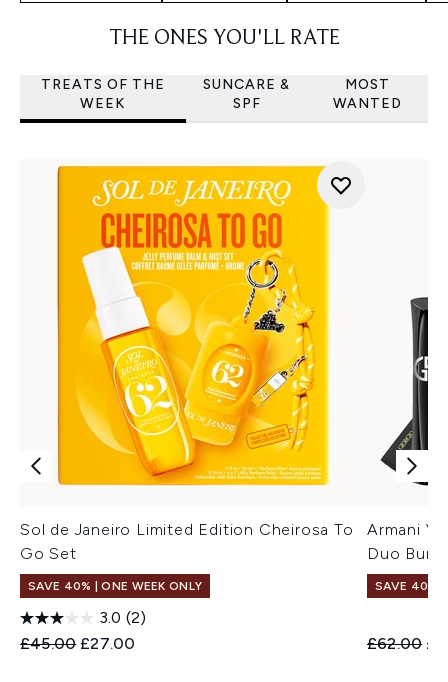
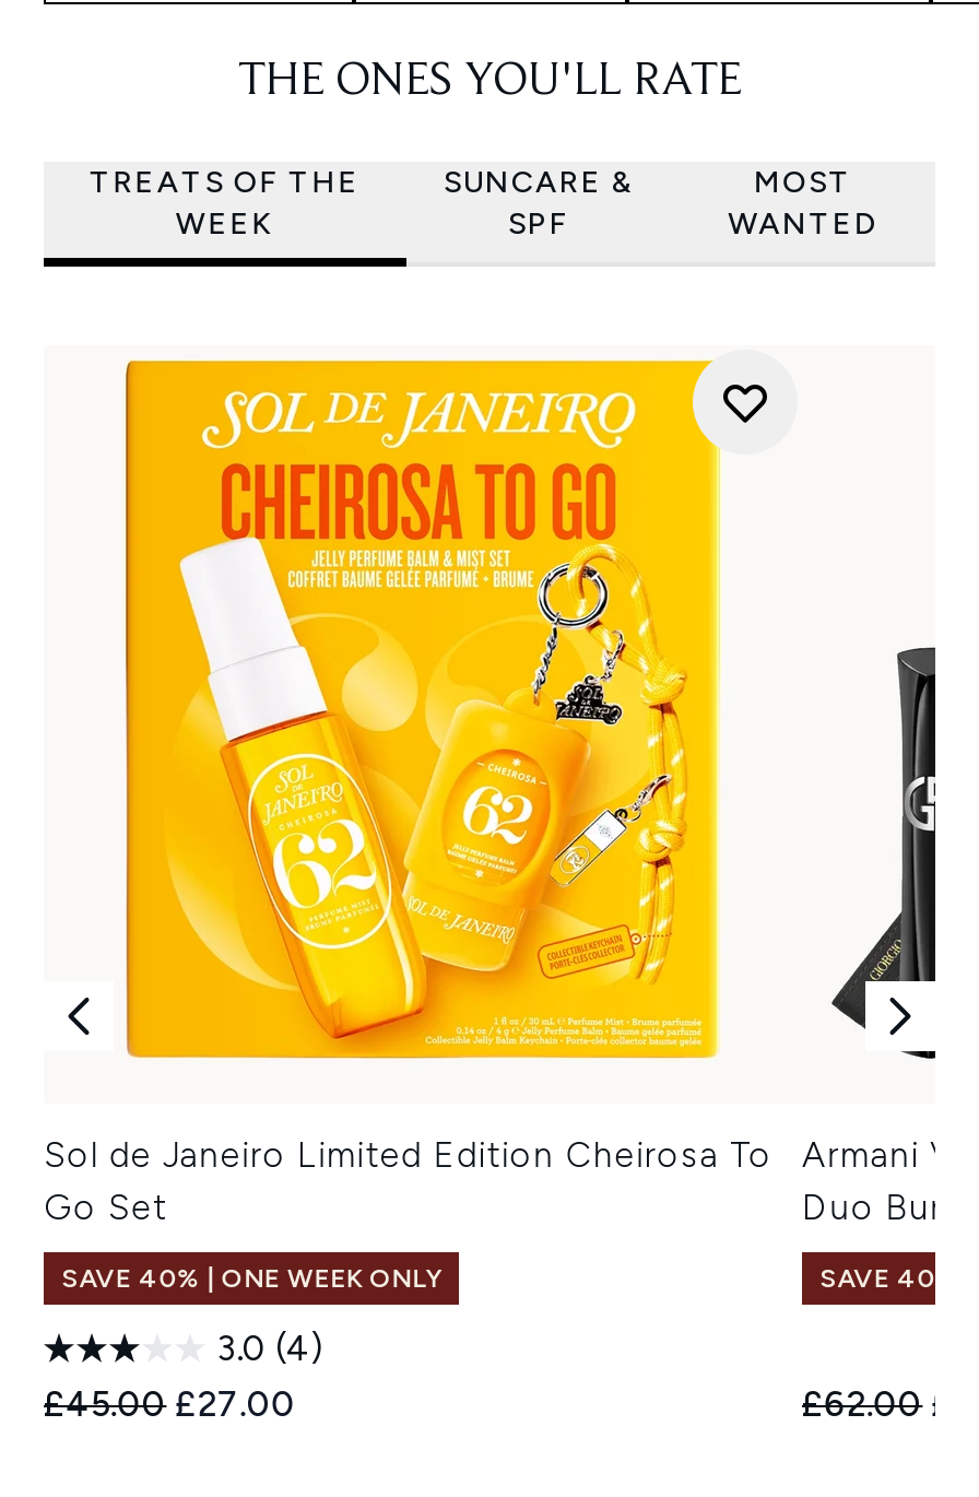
[99,608,146,627] 3.0 (2) -> [216,1327,323,1368] 3.0 (4)

